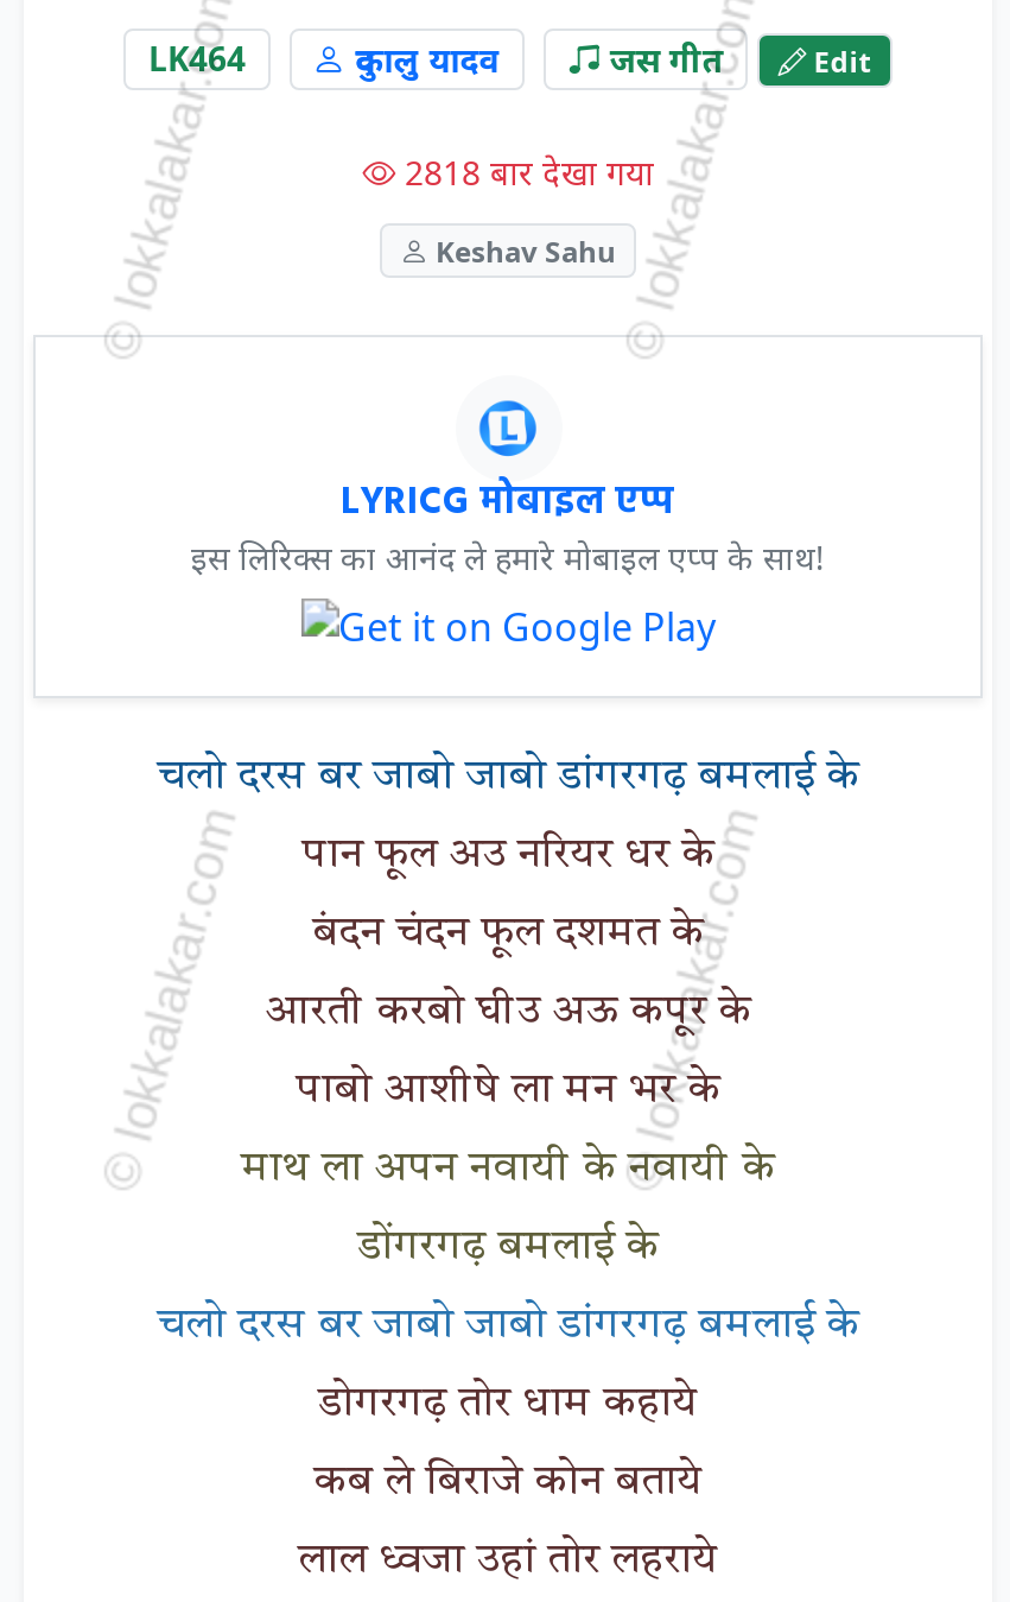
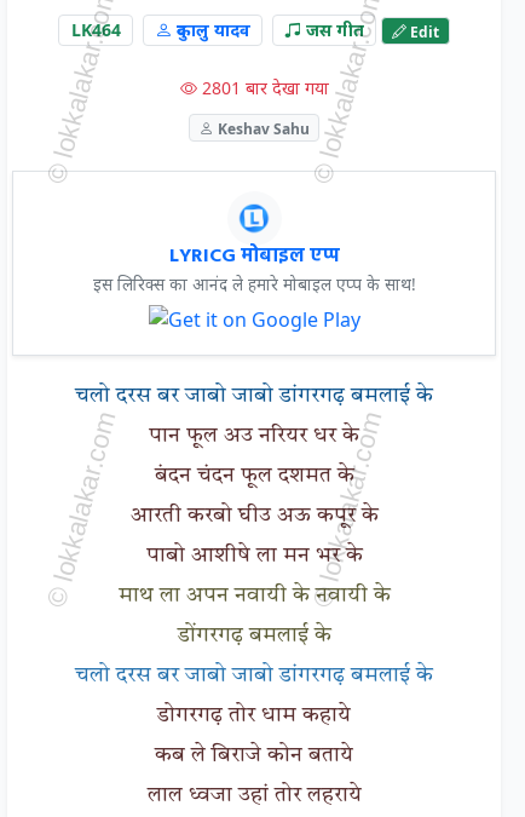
[395,150,654,195] 2818 बार देखा गया -> [197,76,328,99] 2801 बार देखा गया

